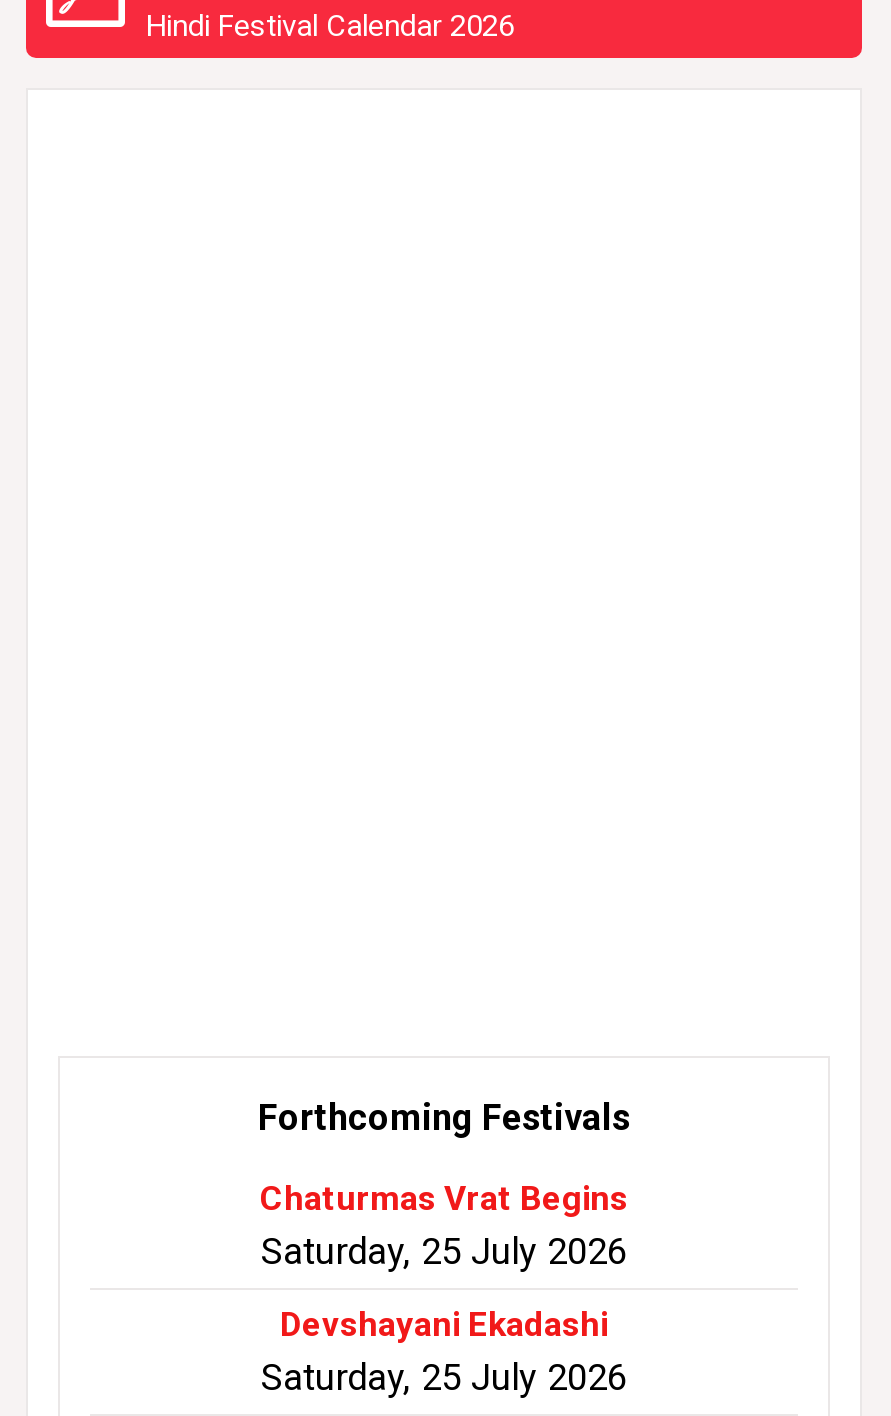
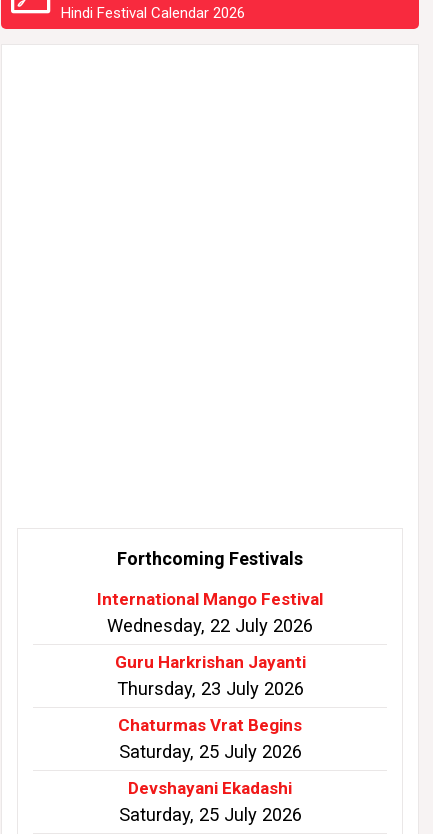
none -> [97,589,323,699] International Mango Festival | Wednesday, 22 July 2026 | Guru Harkrishan Jayanti | Thursday, 23 July 2026

